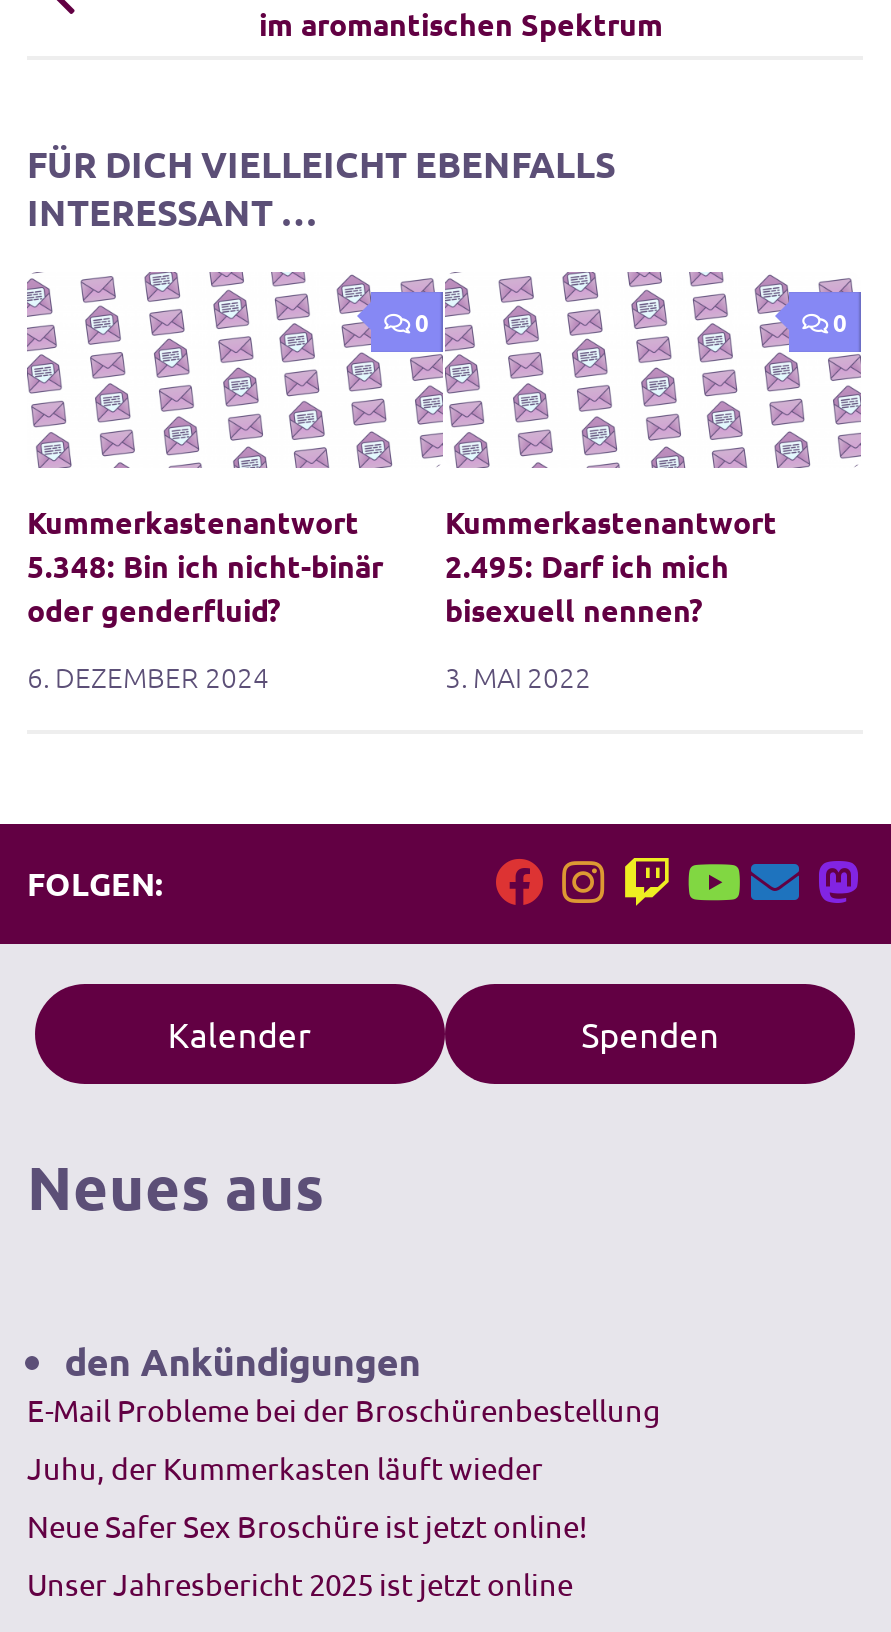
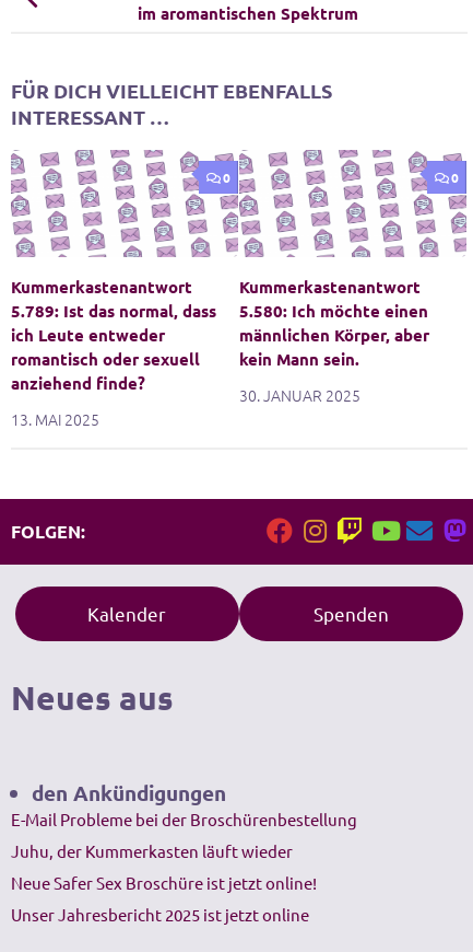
[27,547,383,631] 5.348: Bin ich nicht-binär | oder genderfluid? -> [11,299,216,393] 5.789: Ist das normal, dass | ich Leute entweder | romantisch oder sexuell | anziehend finde?
[445,547,729,631] 2.495: Darf ich mich | bisexuell nennen? -> [239,299,429,369] 5.580: Ich möchte einen | männlichen Körper, aber | kein Mann sein.
[27,657,269,697] 6. DEZEMBER 2024 -> [11,408,99,430] 13. MAI 2025
[445,657,591,697] 3. MAI 2022 -> [239,384,360,406] 30. JANUAR 2025

